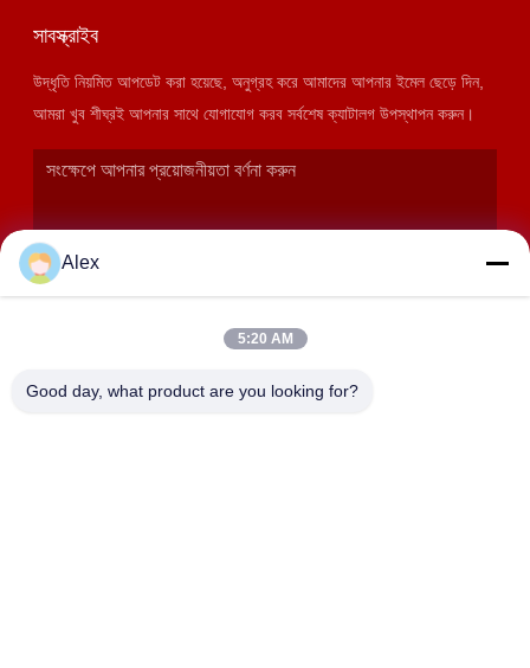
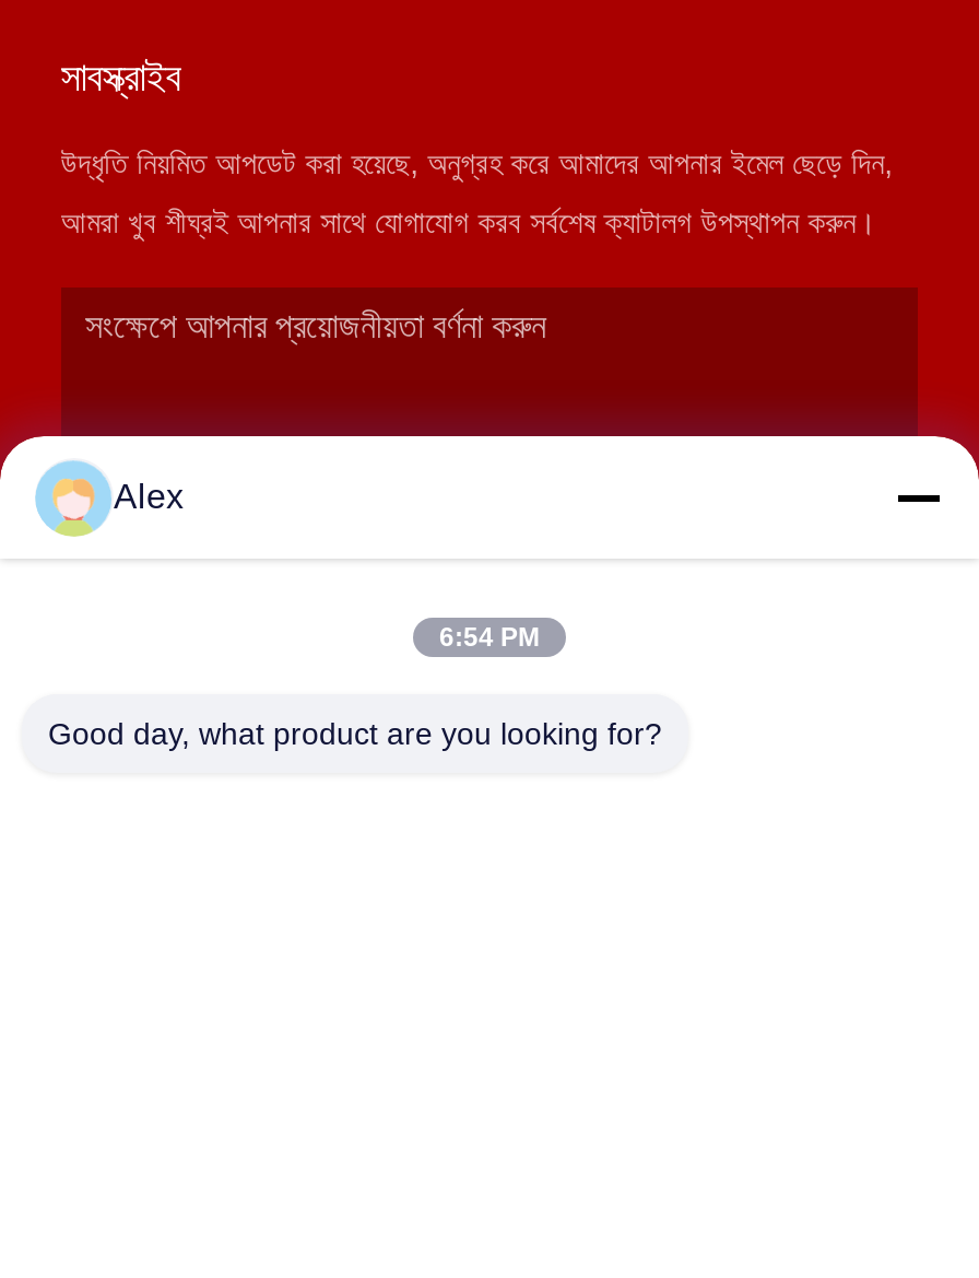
[237,330,293,347] 5:20 AM -> [439,622,540,653] 6:54 PM

